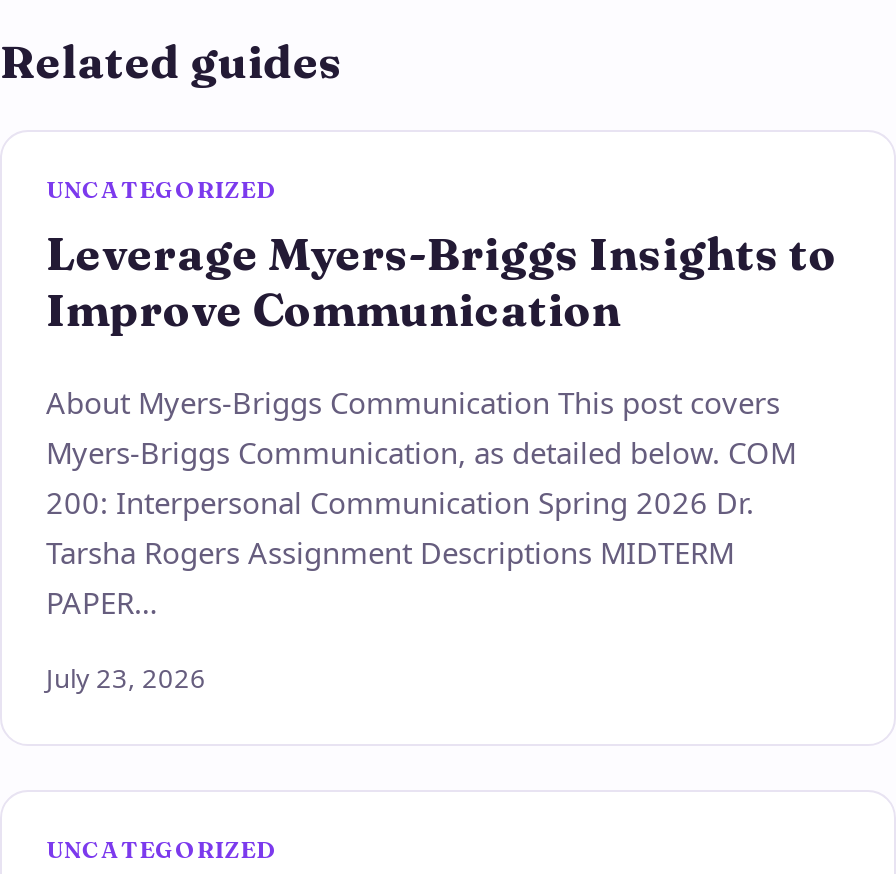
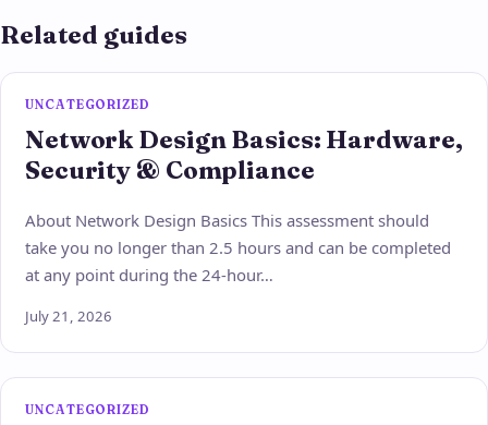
[46,227,837,339] Leverage Myers-Briggs Insights to | Improve Communication -> [25,125,462,186] Network Design Basics: Hardware, | Security & Compliance
[46,383,796,623] About Myers-Briggs Communication This post covers | Myers-Briggs Communication, as detailed below. COM | 200: Interpersonal Communication Spring 2026 Dr. | Tarsha Rogers Assignment Descriptions MIDTERM | PAPER… -> [25,210,451,286] About Network Design Basics This assessment should | take you no longer than 2.5 hours and can be completed | at any point during the 24-hour…
[46,661,206,697] July 23, 2026 -> [25,307,112,326] July 21, 2026

